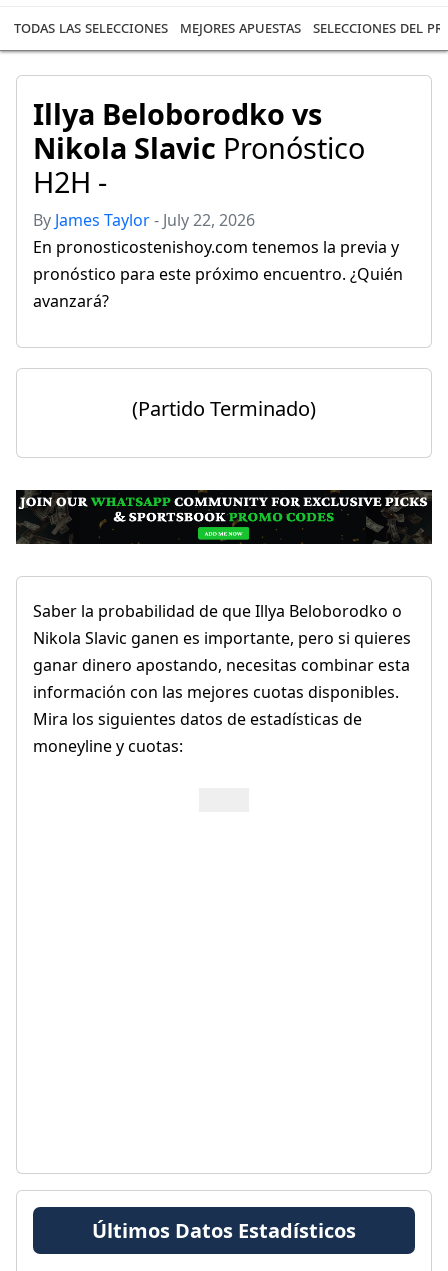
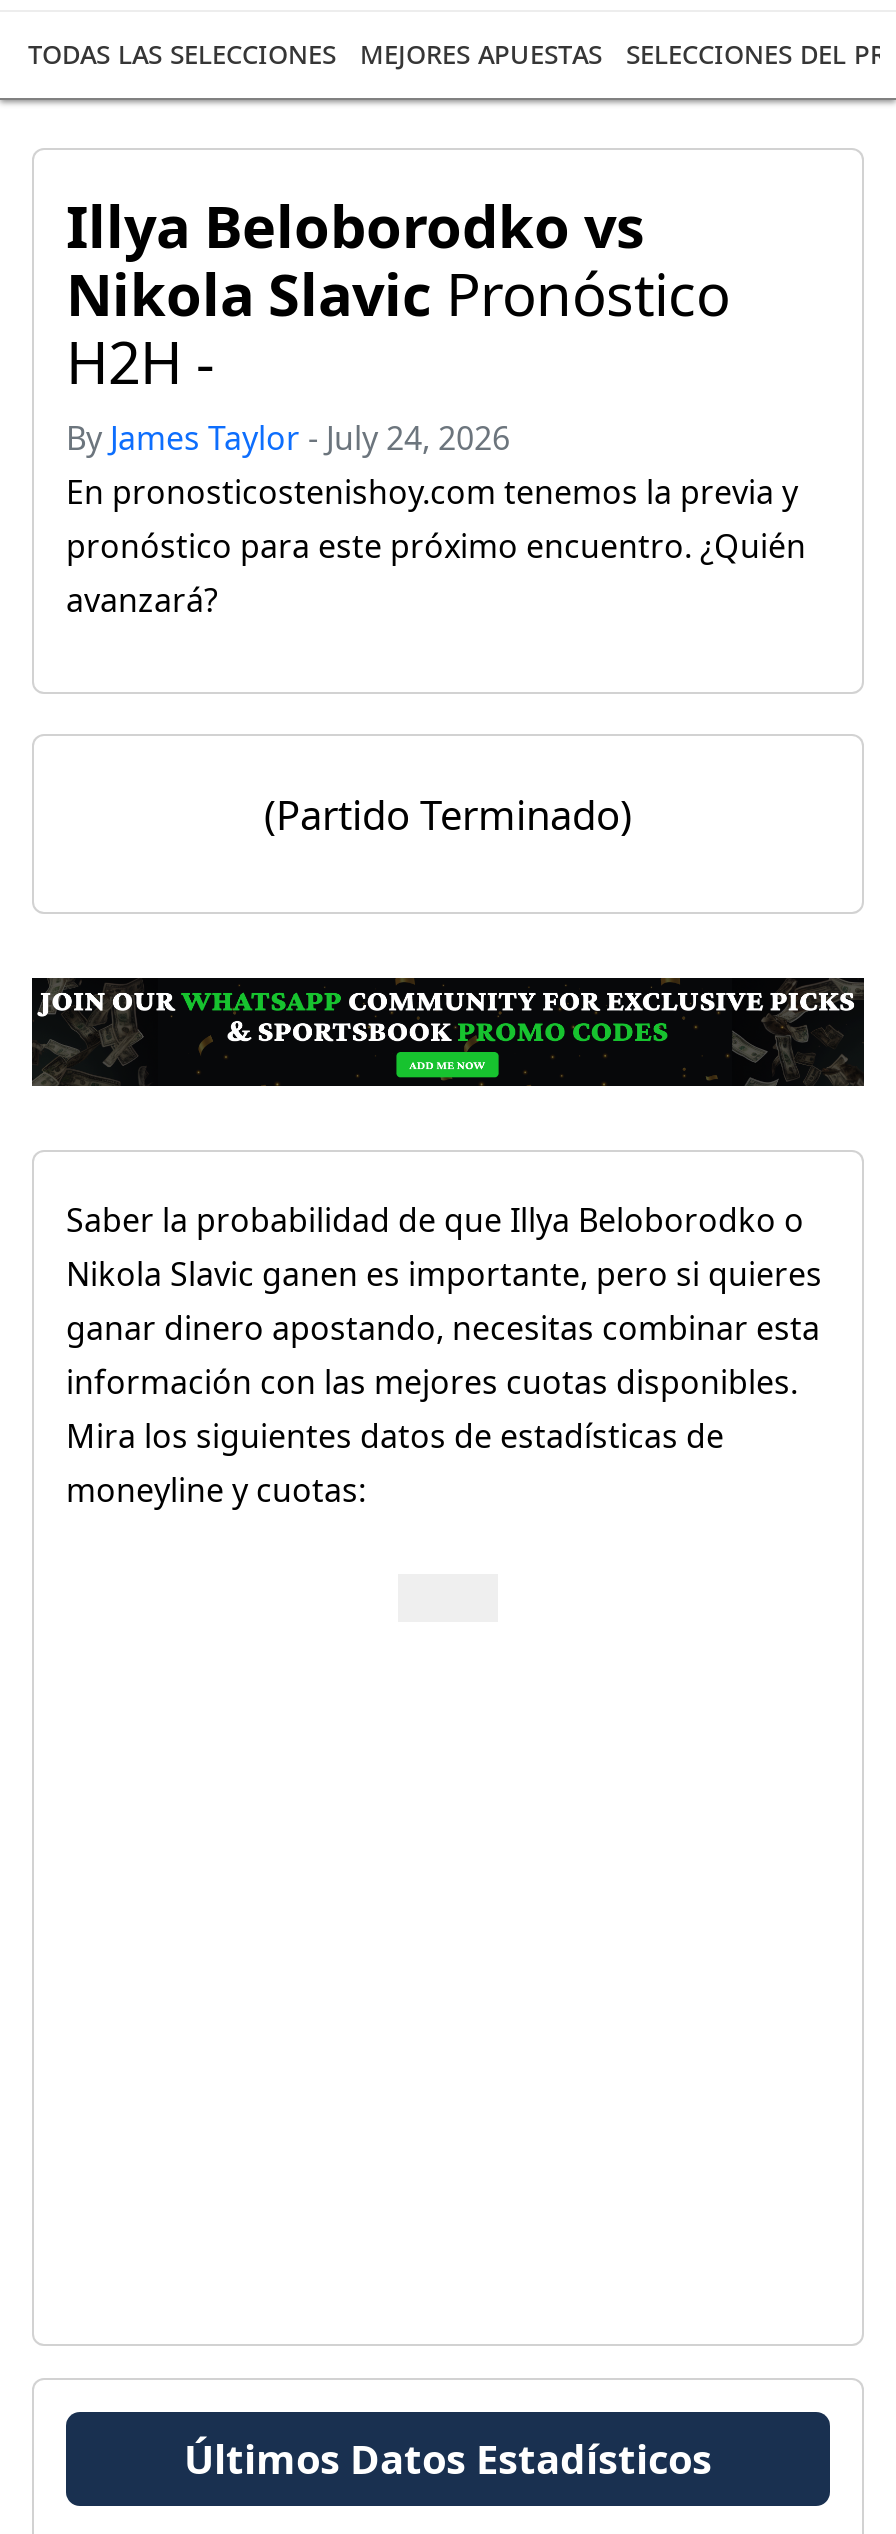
[33,209,255,231] By James Taylor - July 22, 2026 -> [66,416,510,460] By James Taylor - July 24, 2026

